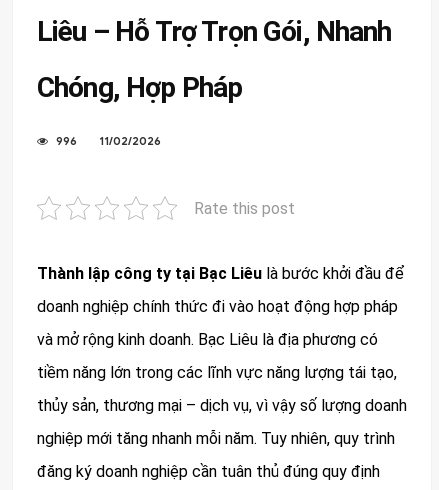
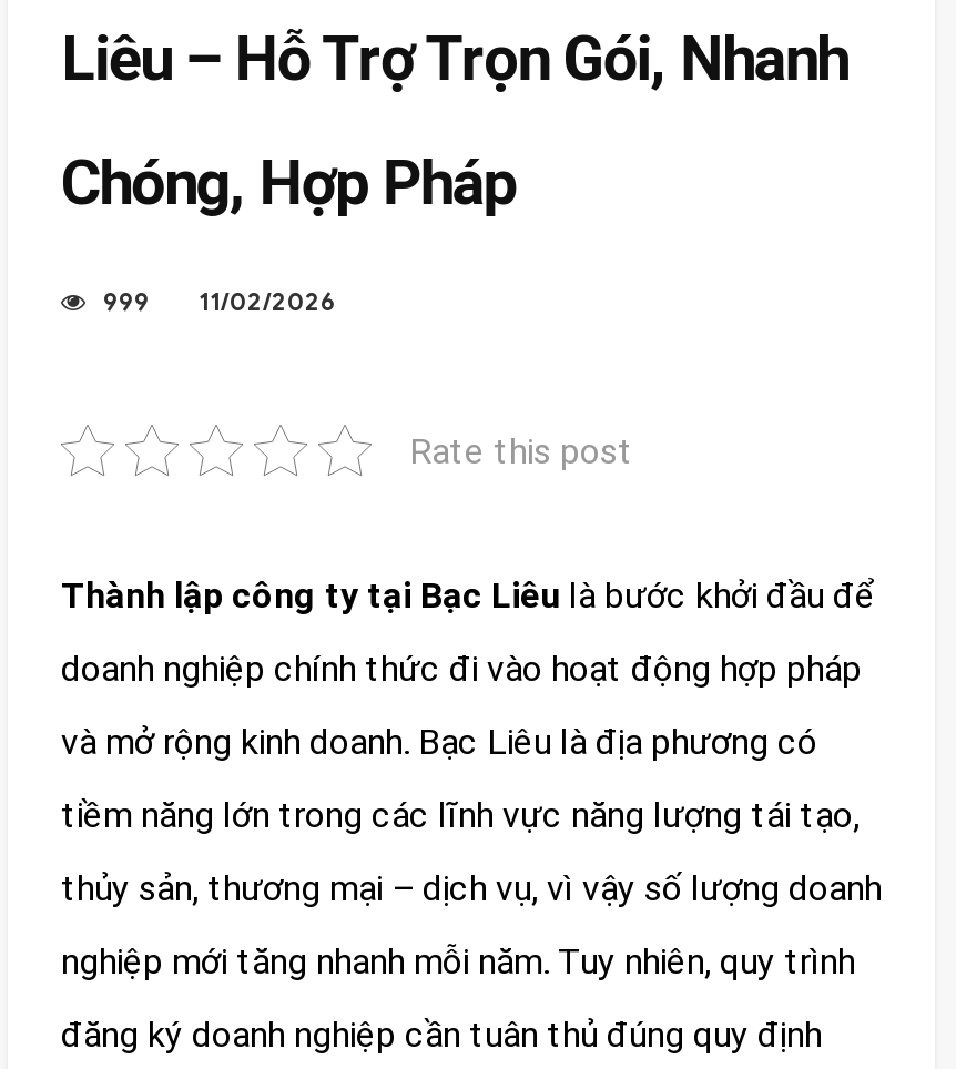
[56,134,161,148] 996 11/02/2026 -> [103,286,336,317] 999 11/02/2026

